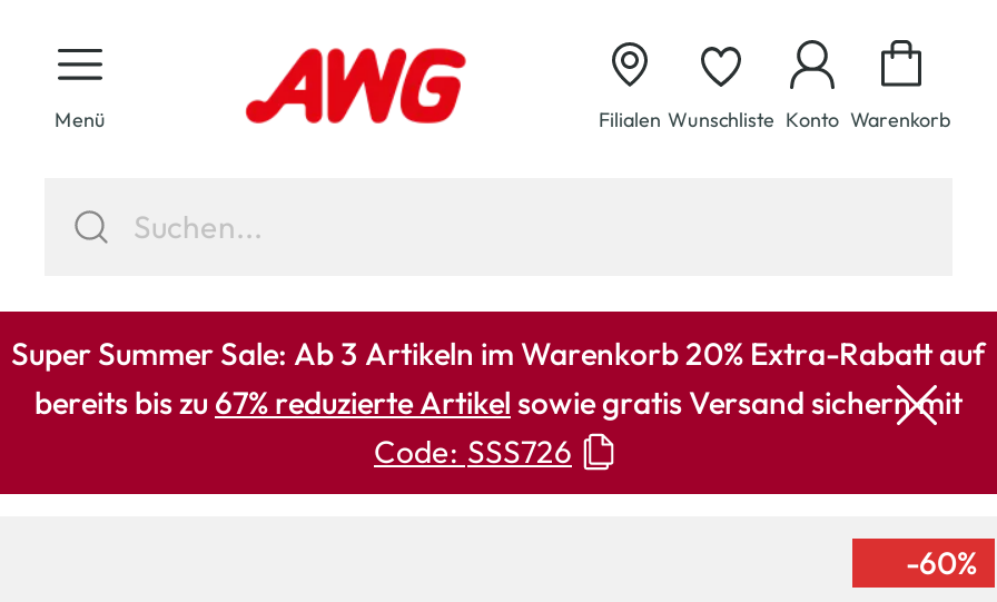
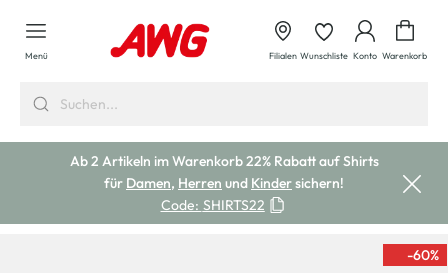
[11,334,986,472] Super Summer Sale: Ab 3 Artikeln im Warenkorb 20% Extra-Rabatt auf | bereits bis zu 67% reduzierte Artikel sowie gratis Versand sichern mit | Code: SSS726 -> [69,152,378,214] Ab 2 Artikeln im Warenkorb 22% Rabatt auf Shirts | für Damen, Herren und Kinder sichern! | Code: SHIRTS22

